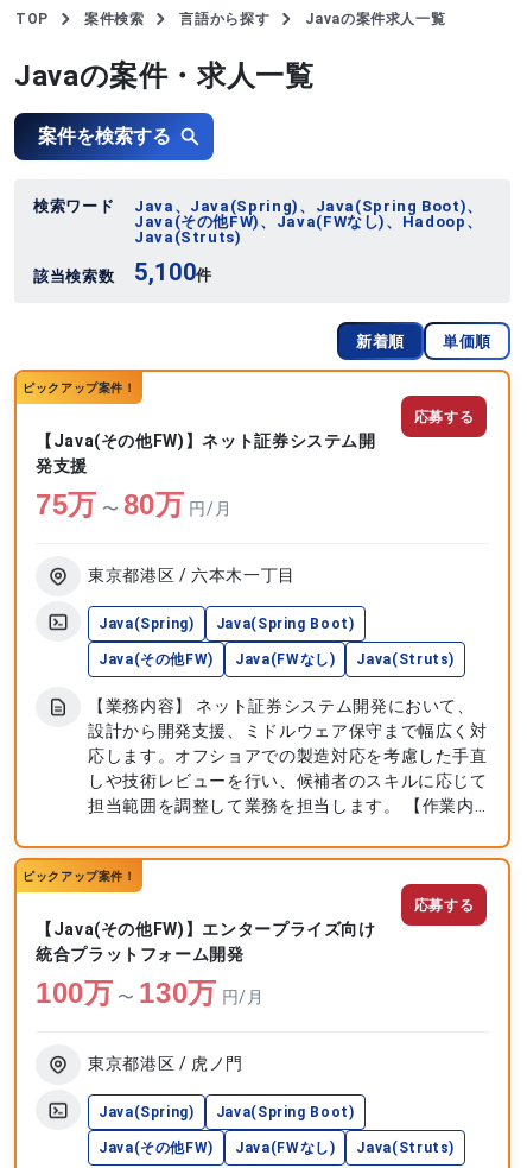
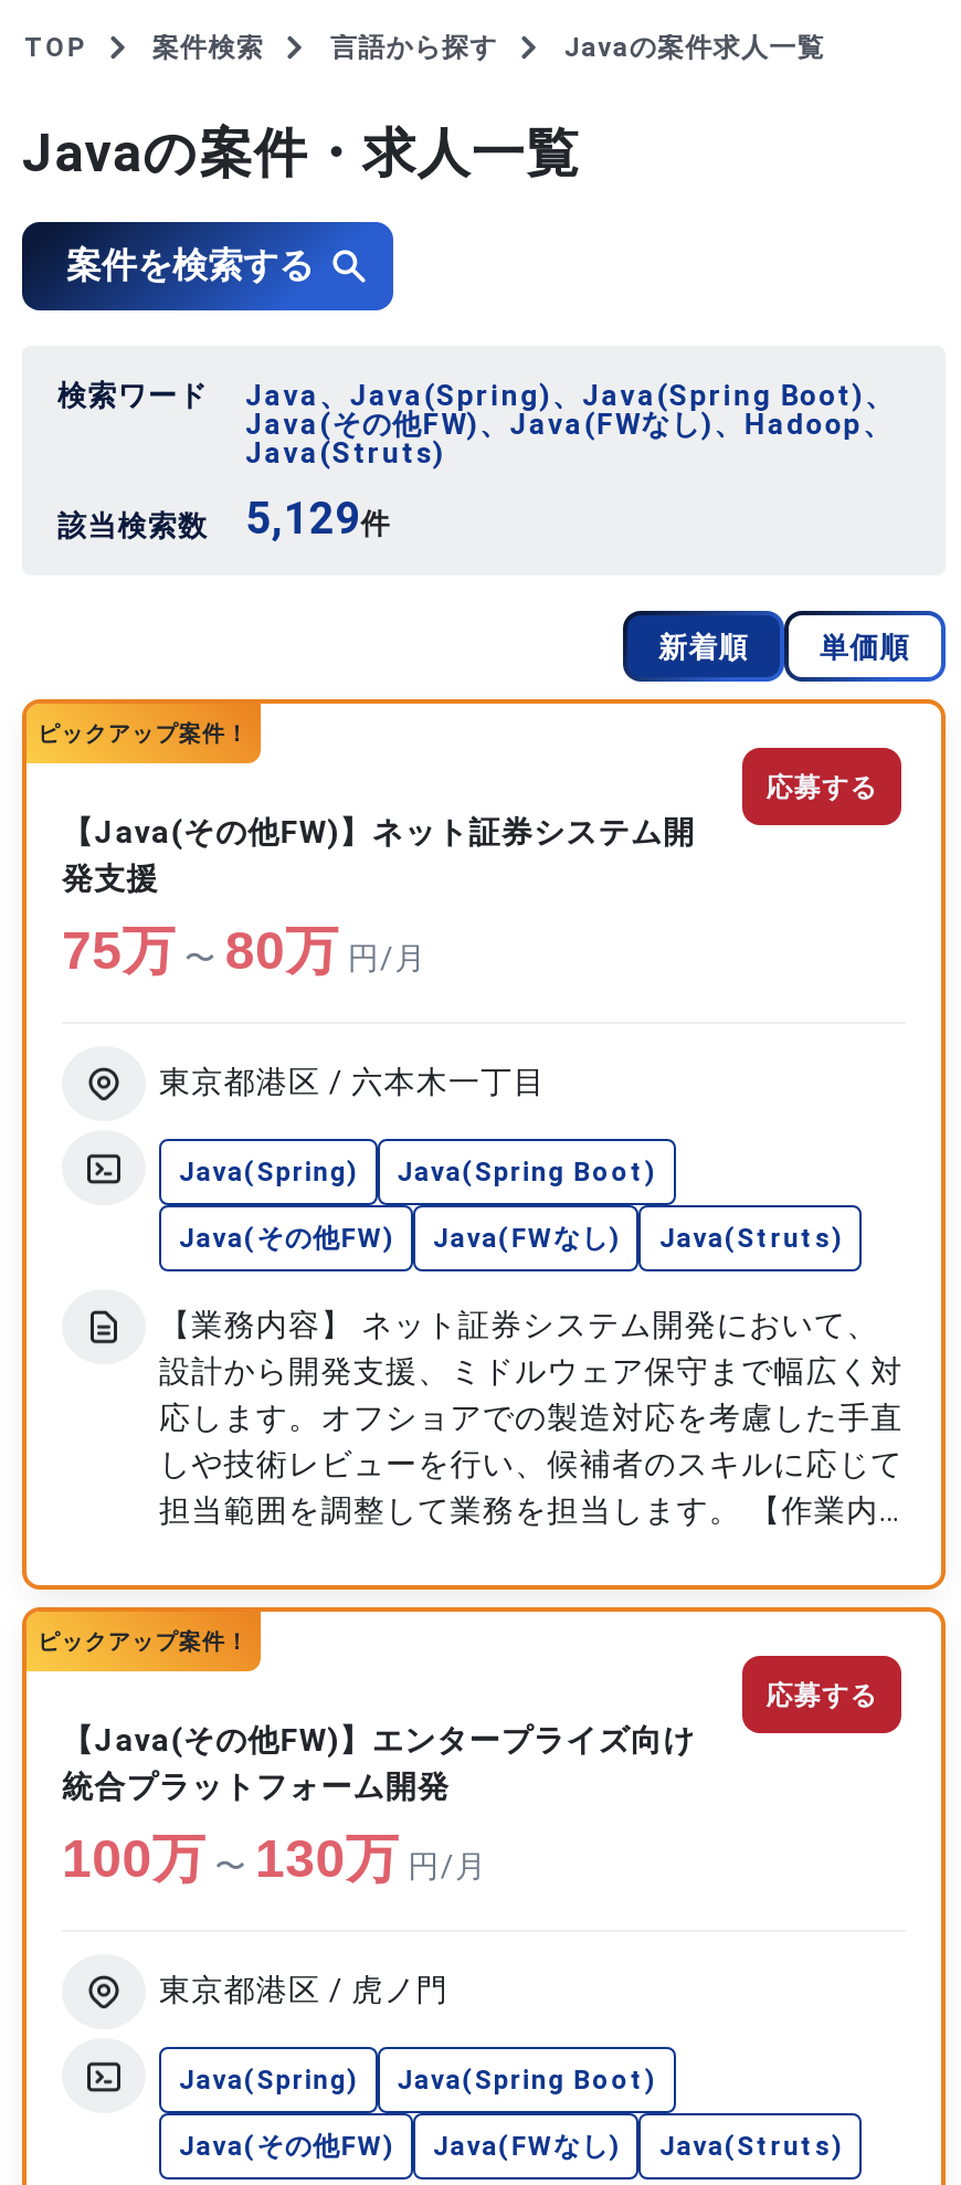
[33,258,212,287] 該当検索数 5,100件 -> [57,492,391,545] 該当検索数 5,129件

